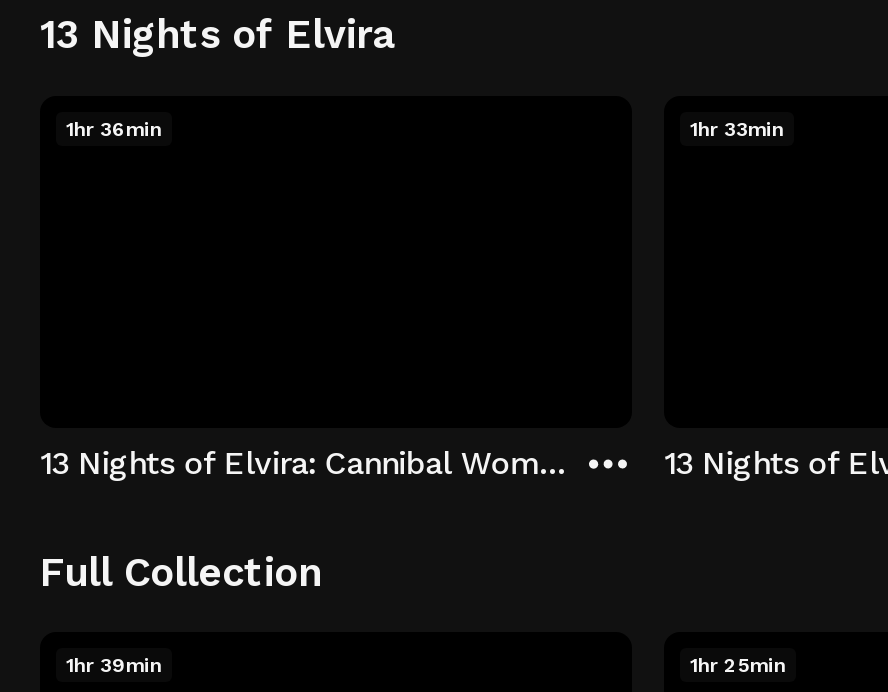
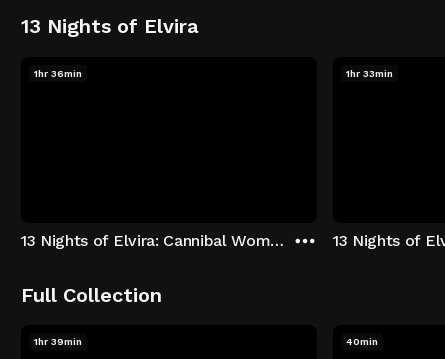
[690,654,786,676] 1hr 25min -> [346,336,378,347] 40min

